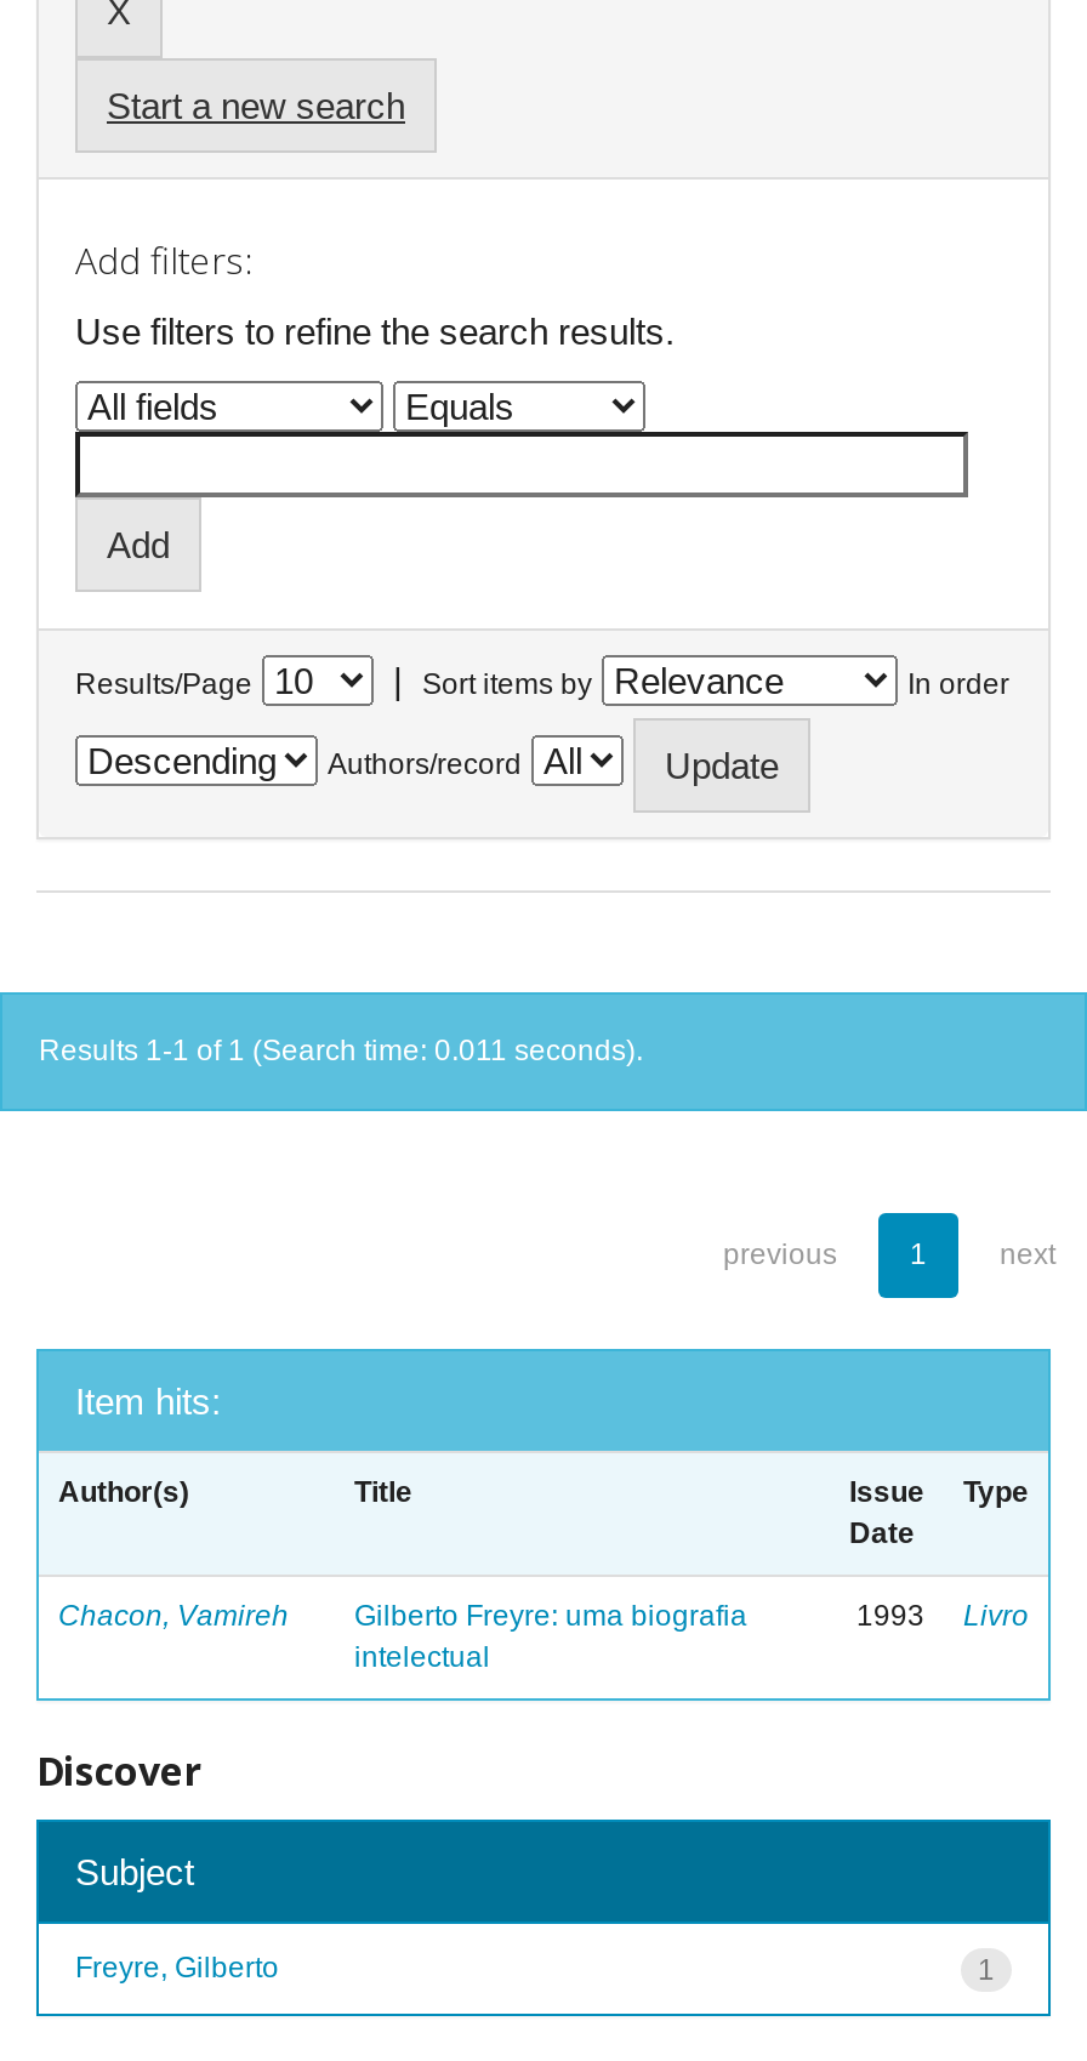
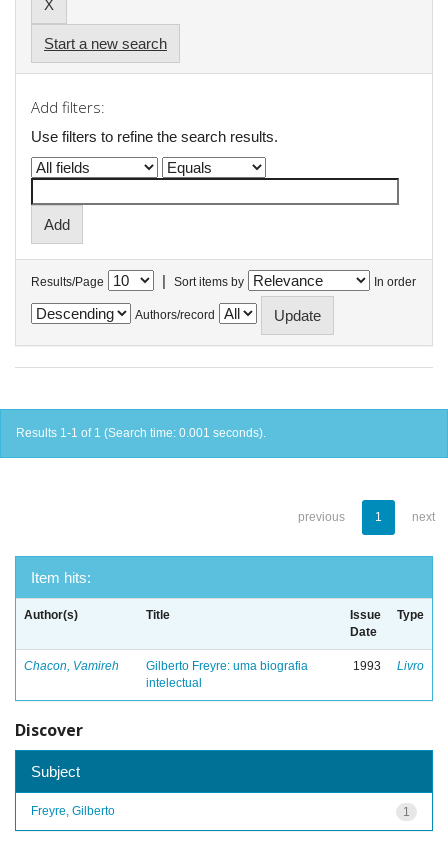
[39,1034,643,1067] Results 1-1 of 1 (Search time: 0.011 seconds). -> [16,426,266,440] Results 1-1 of 1 (Search time: 0.001 seconds).

